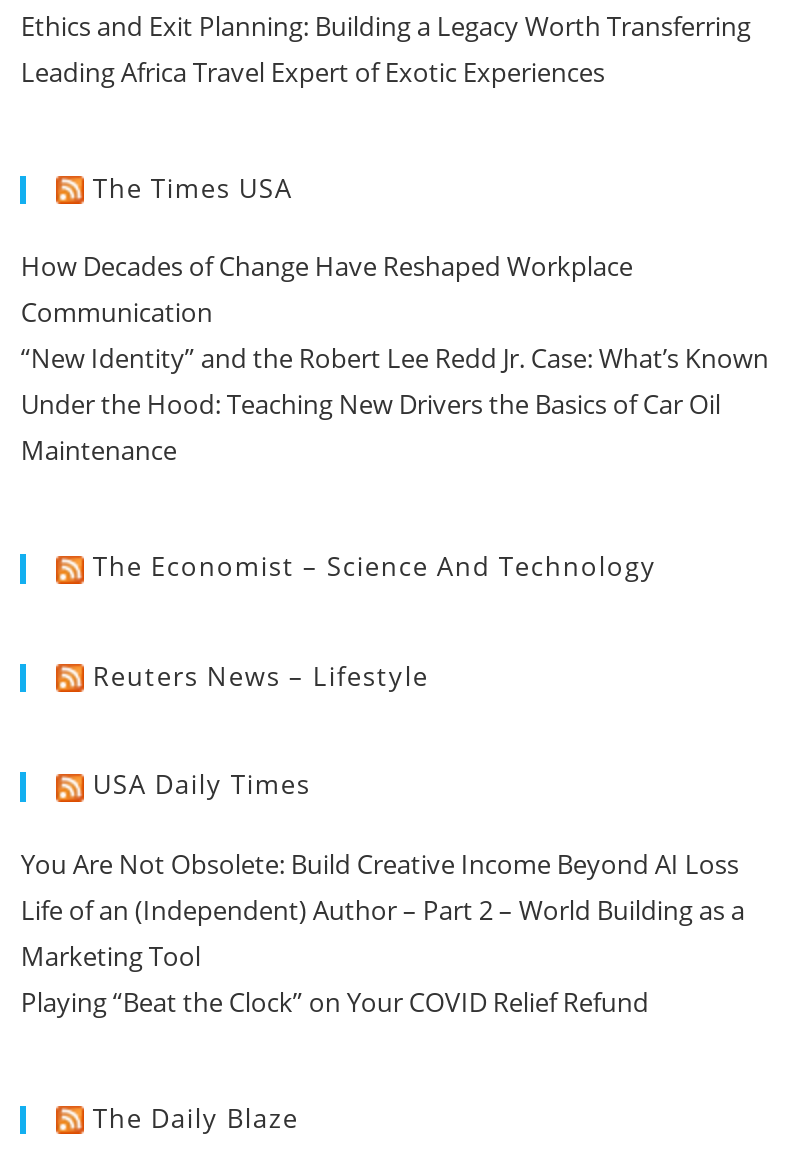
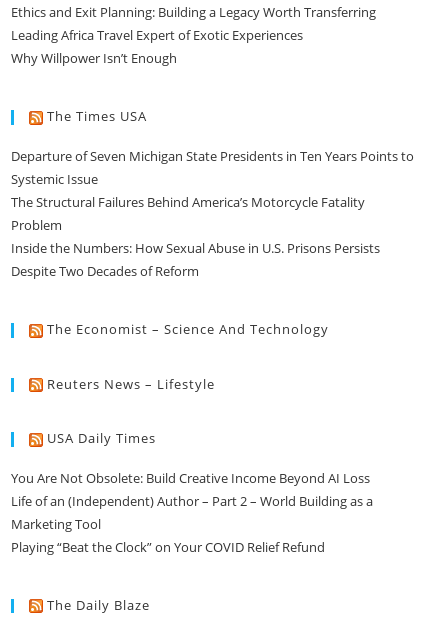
none -> [11,49,177,67] Why Willpower Isn’t Enough
[21,248,769,468] How Decades of Change Have Reshaped Workplace | Communication | “New Identity” and the Robert Lee Redd Jr. Case: What’s Known | Under the Hood: Teaching New Drivers the Basics of Car Oil | Maintenance -> [11,147,414,280] Departure of Seven Michigan State Presidents in Ten Years Points to | Systemic Issue | The Structural Failures Behind America’s Motorcycle Fatality | Problem | Inside the Numbers: How Sexual Abuse in U.S. Prisons Persists | Despite Two Decades of Reform

